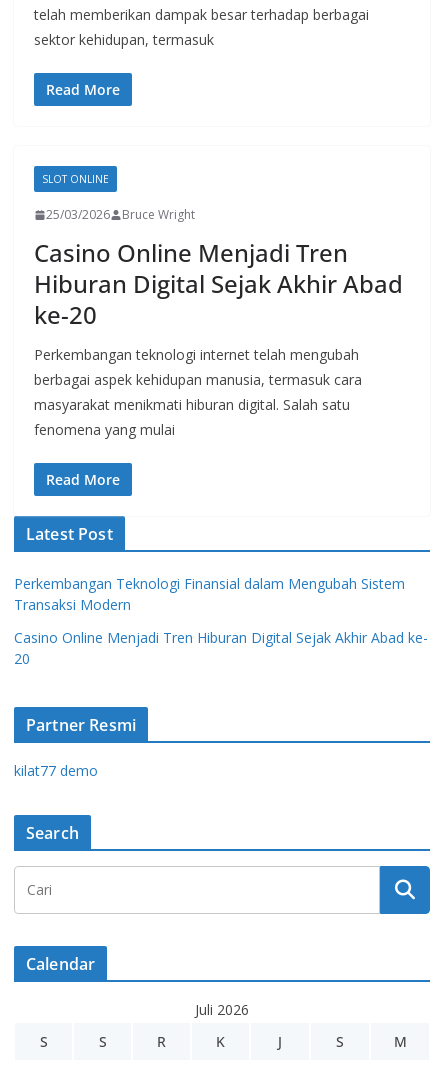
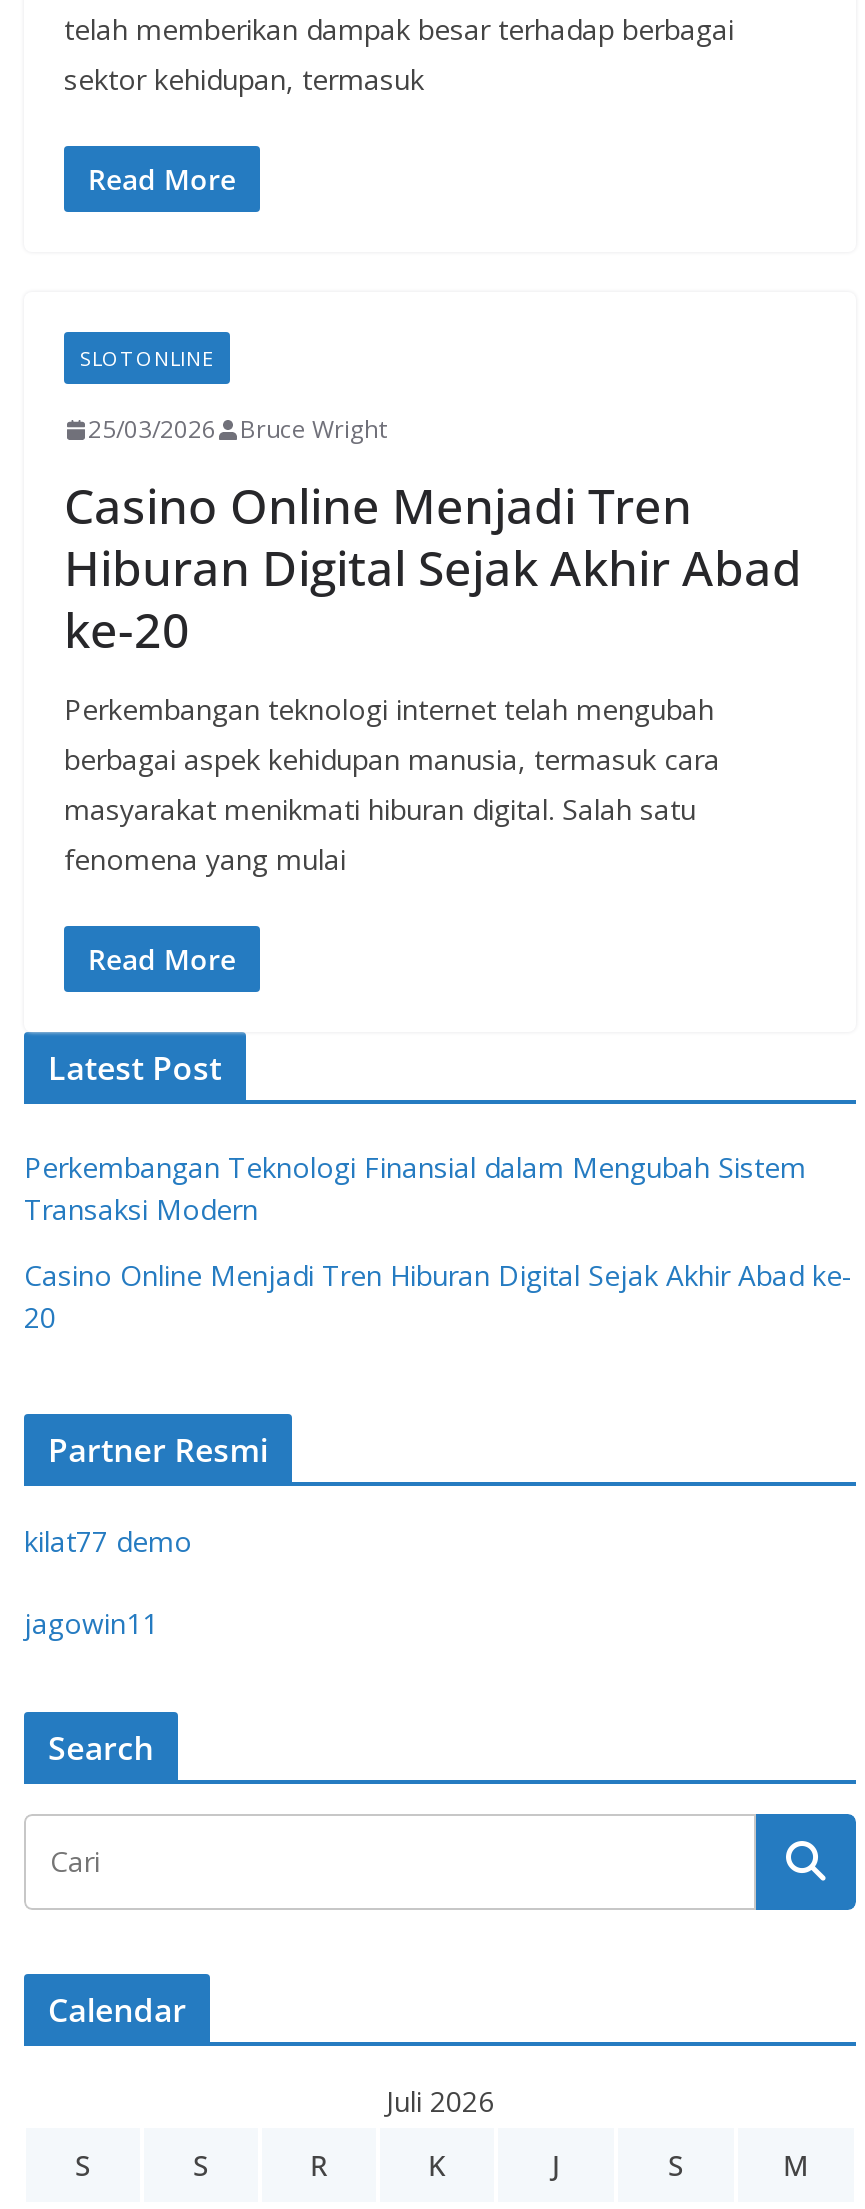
none -> [24,1604,158,1642] jagowin11

